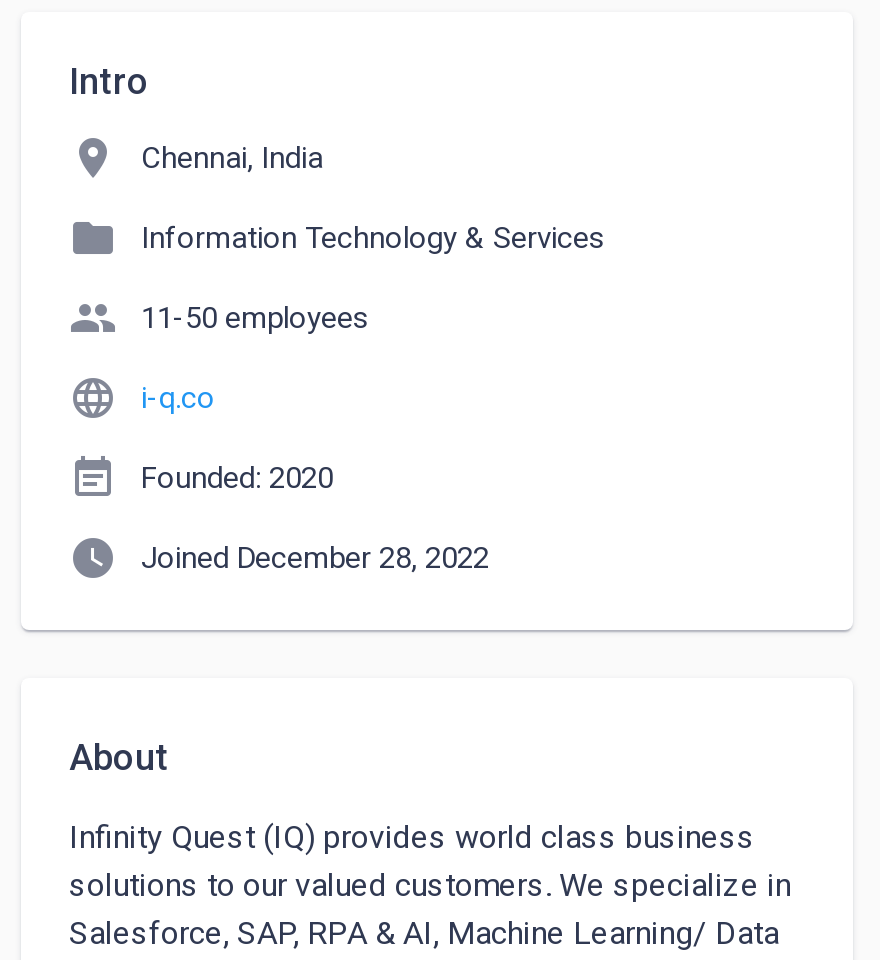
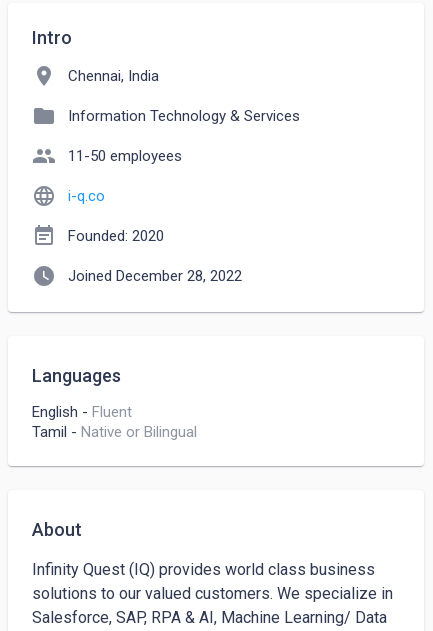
none -> [32,365,197,441] Languages | English - Fluent | Tamil - Native or Bilingual

